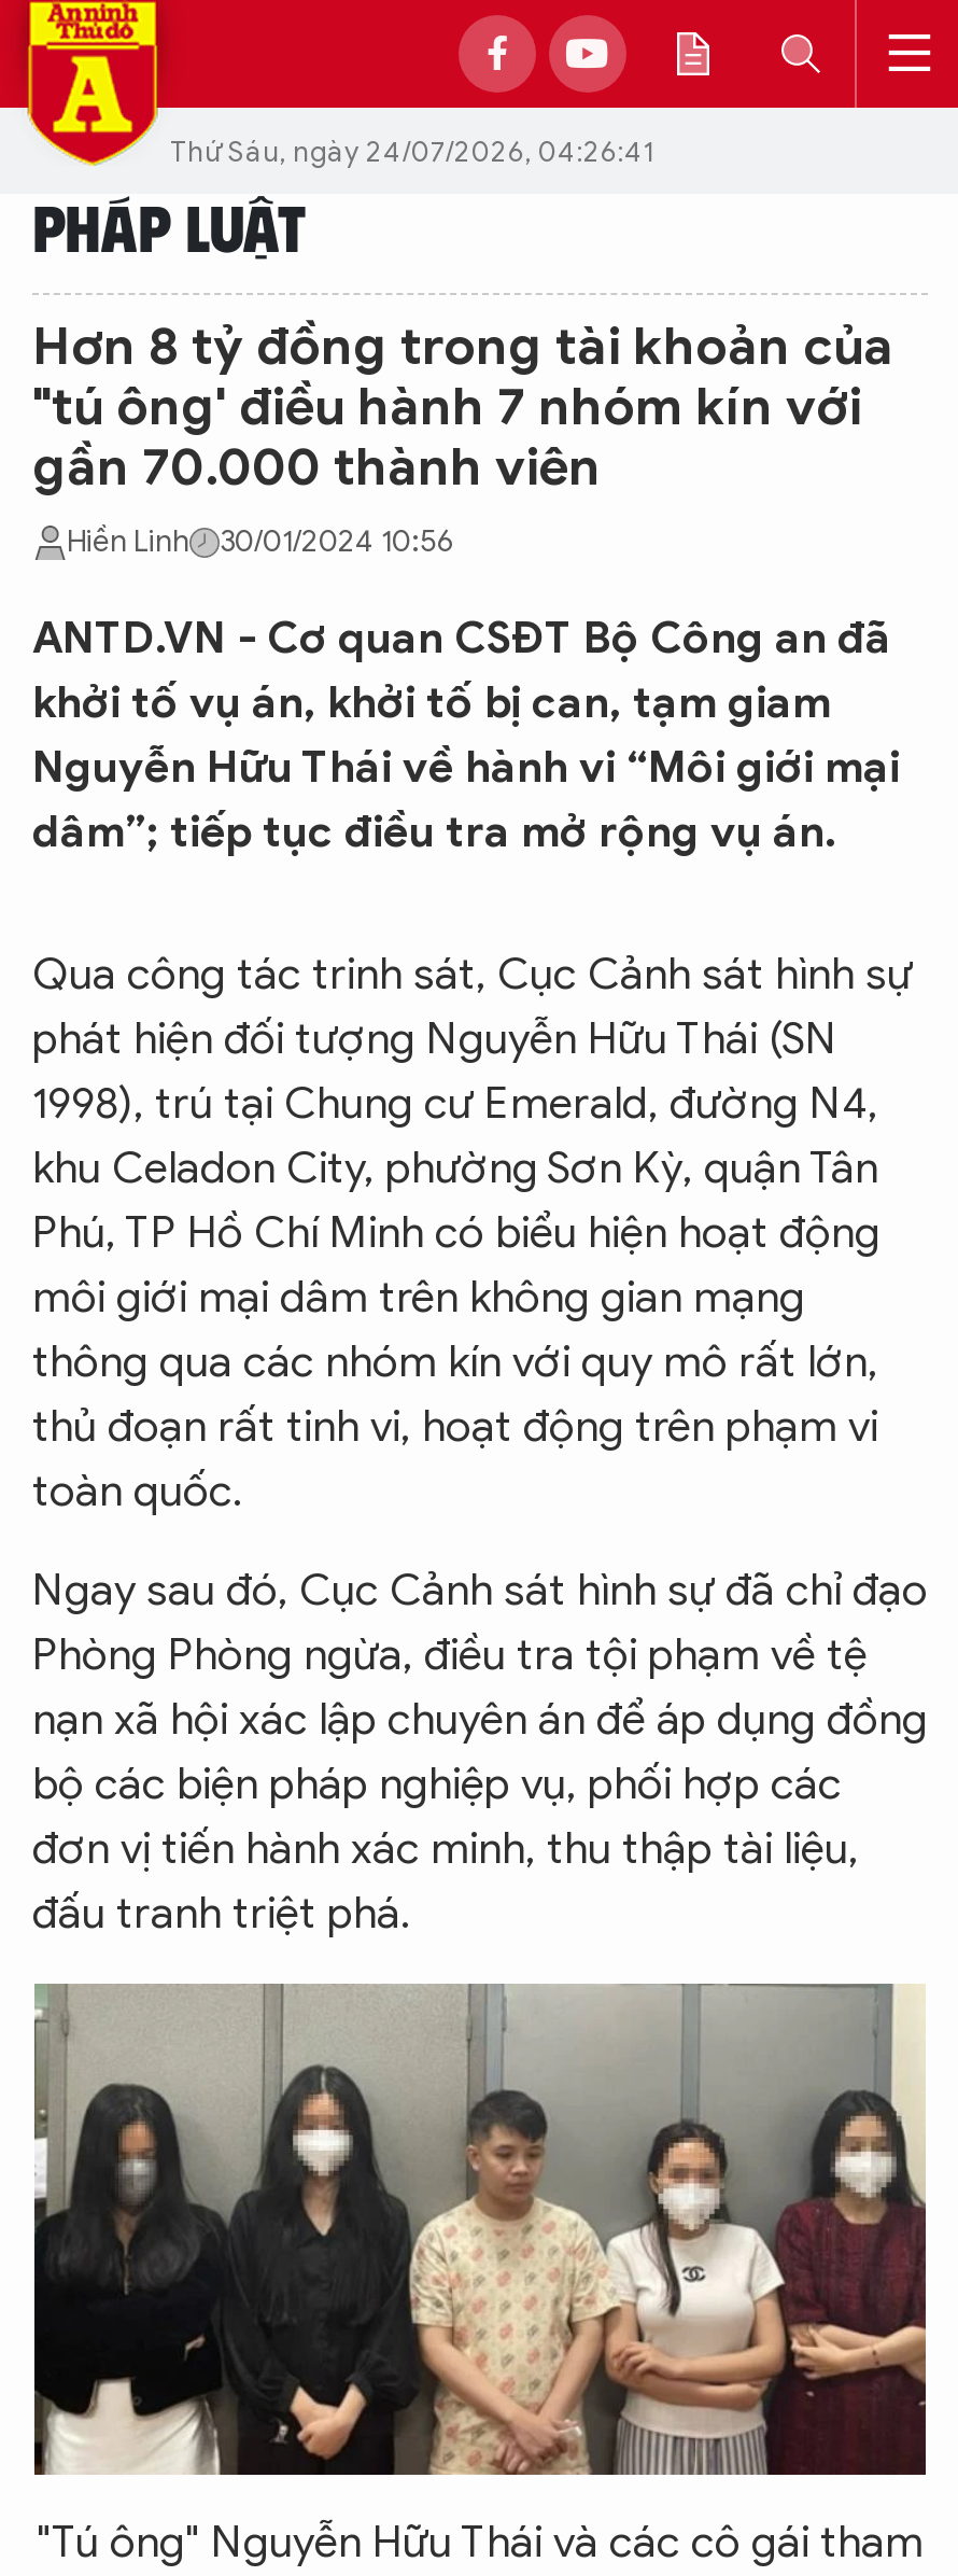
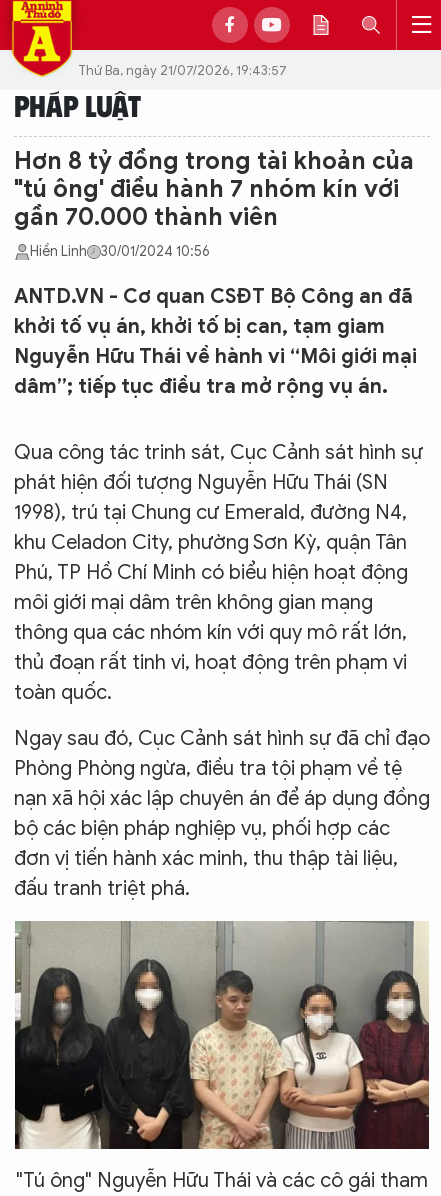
[170,132,654,169] Thứ Sáu, ngày 24/07/2026, 04:26:41 -> [78,61,287,78] Thứ Ba, ngày 21/07/2026, 19:43:57

